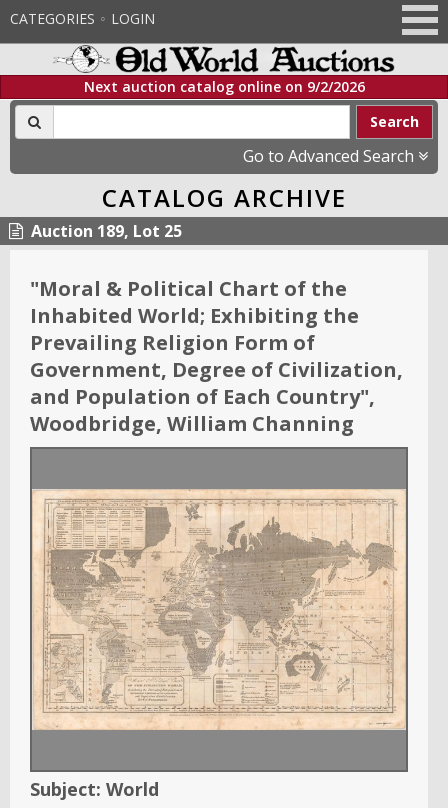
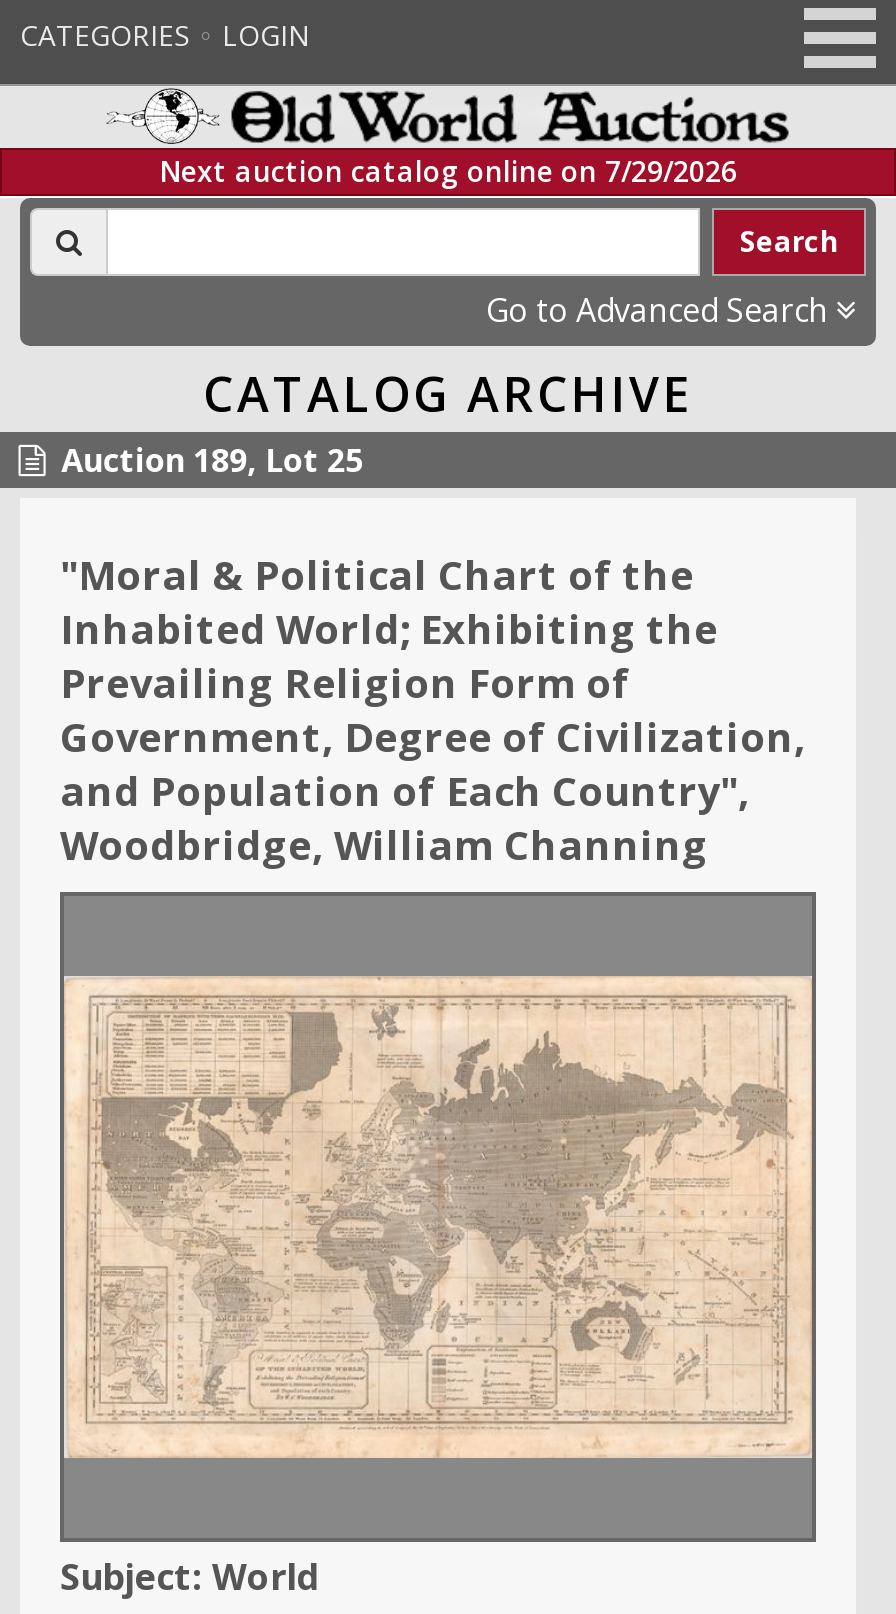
[83,77,364,96] Next auction catalog online on 9/2/2026 -> [159,152,737,190] Next auction catalog online on 7/29/2026

